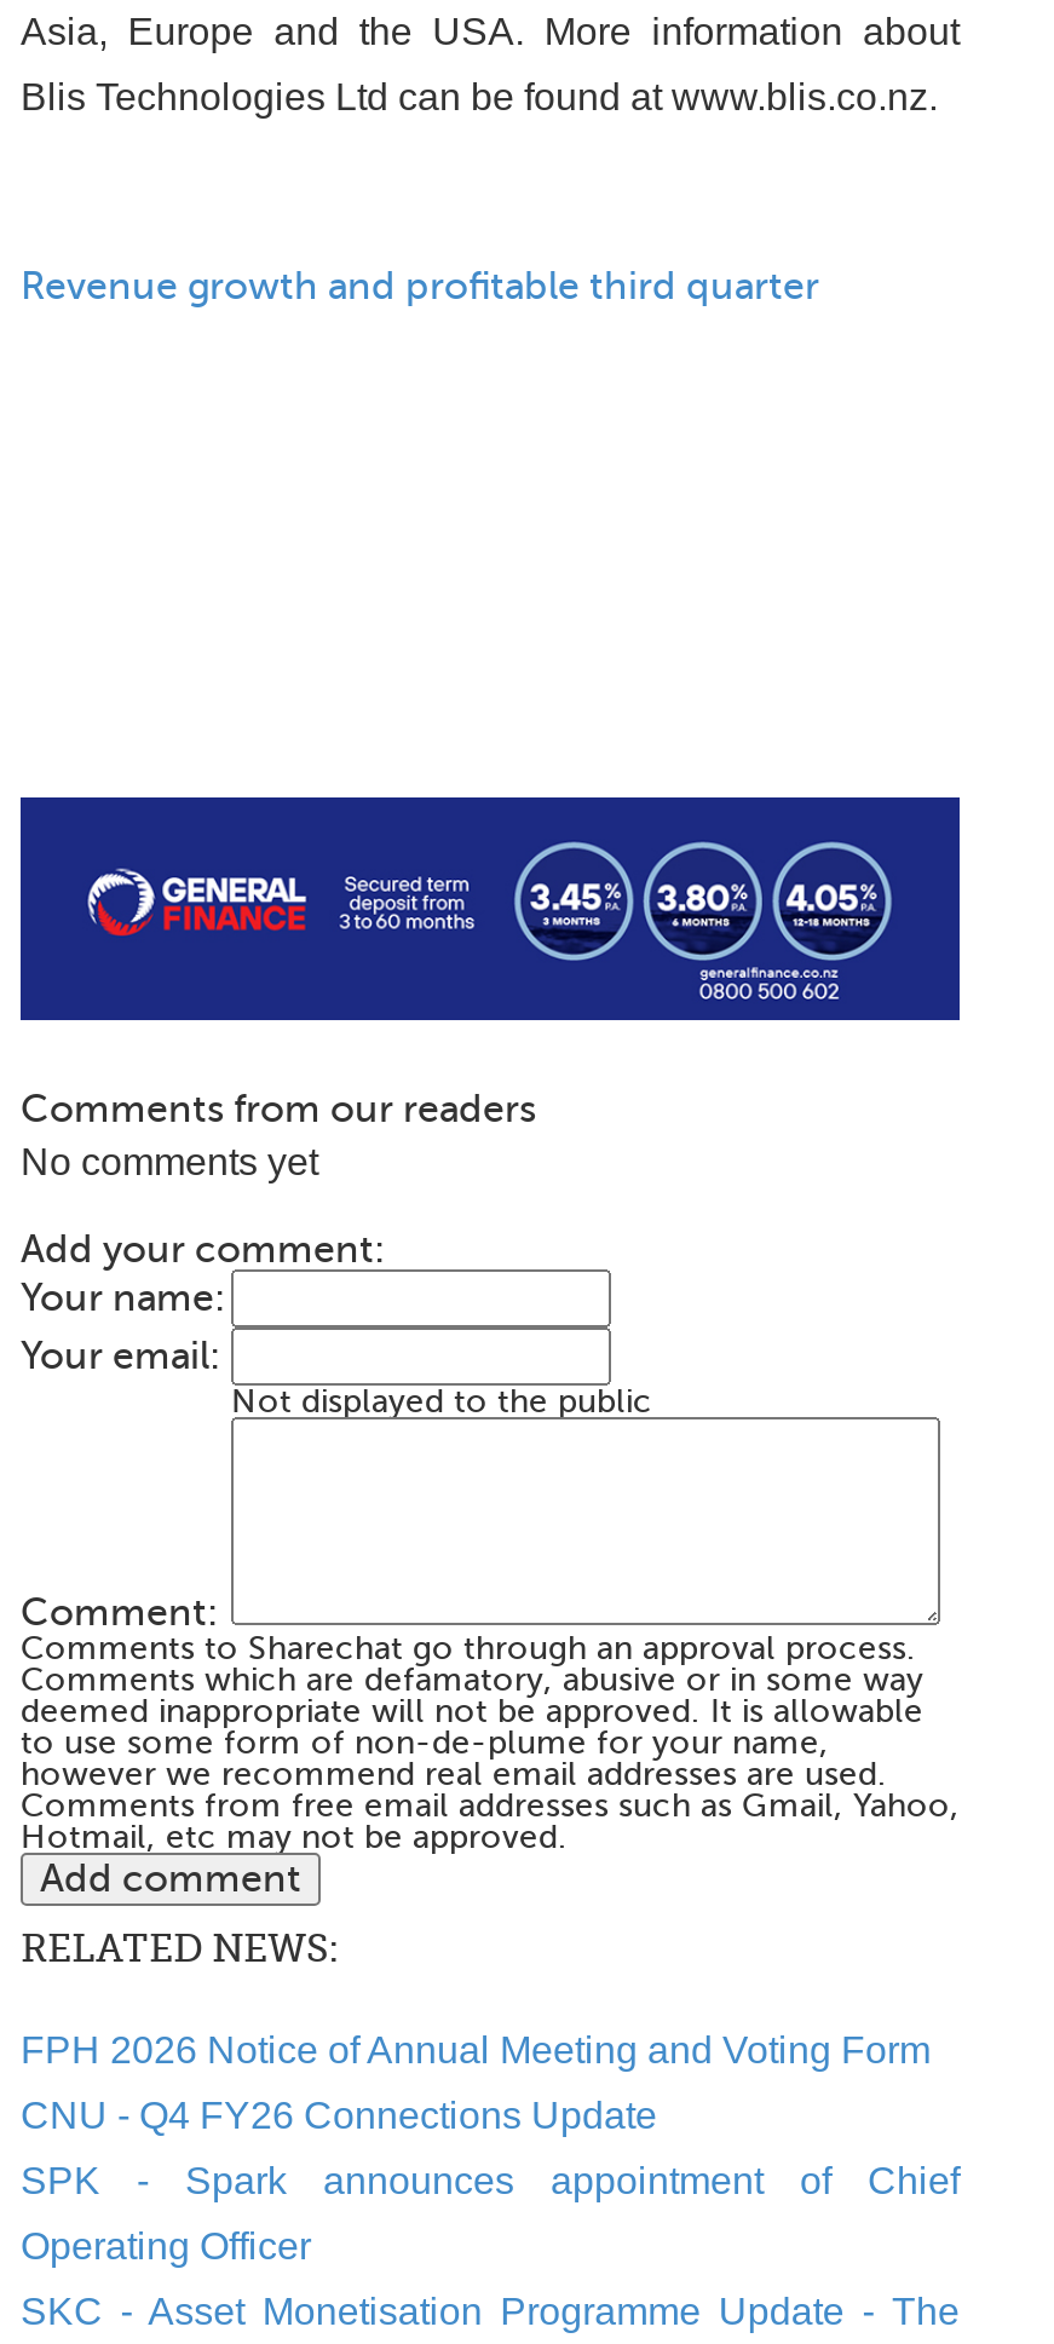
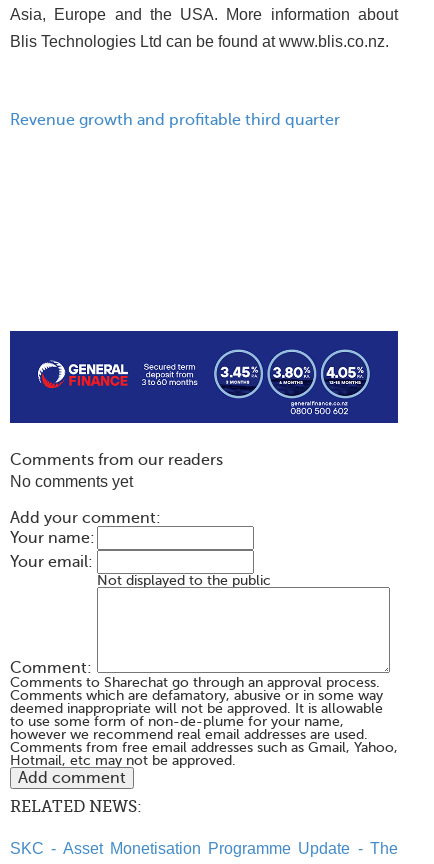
[21,2030,960,2267] FPH 2026 Notice of Annual Meeting and Voting Form | CNU - Q4 FY26 Connections Update | SPK - Spark announces appointment of Chief | Operating Officer -> none

